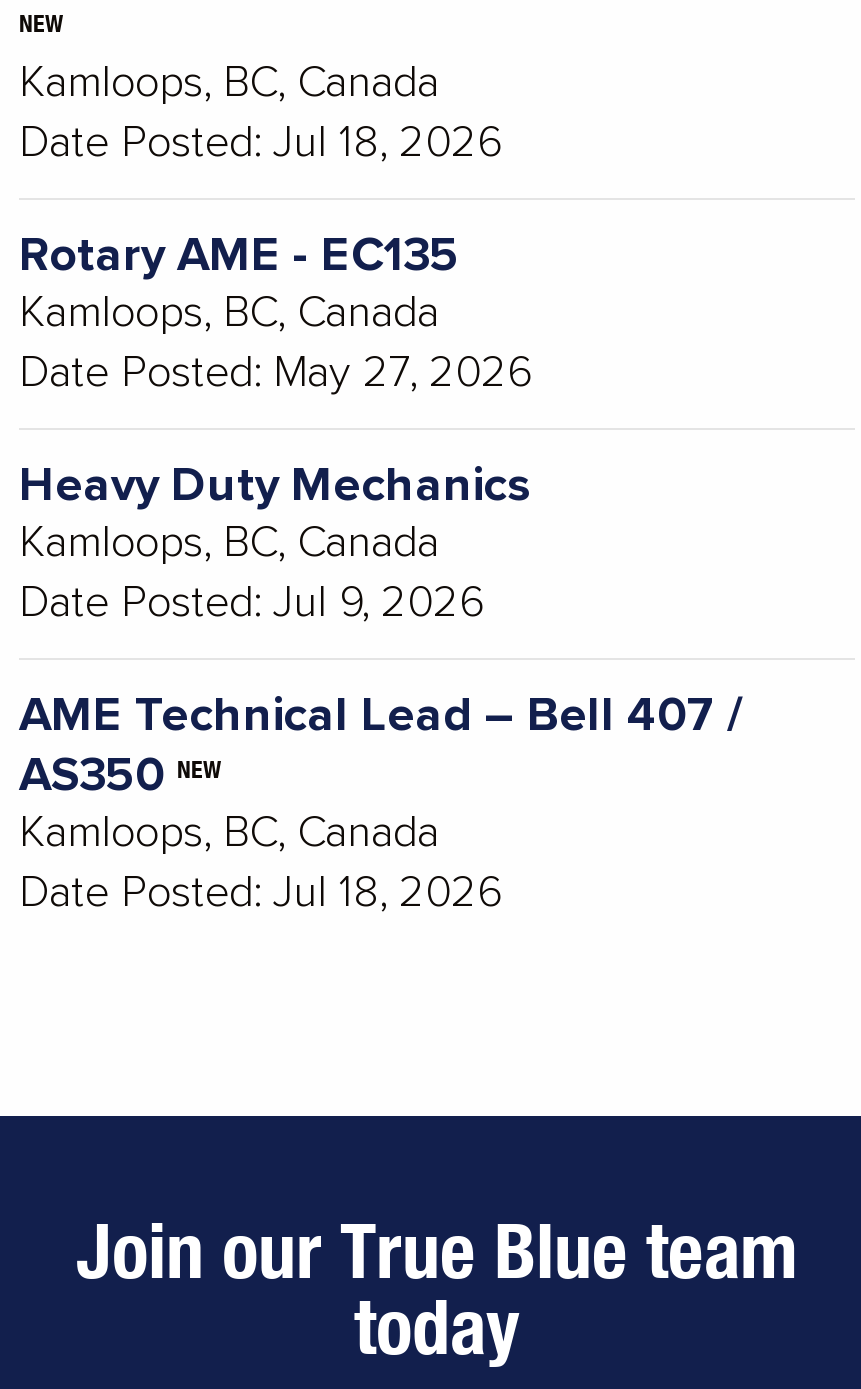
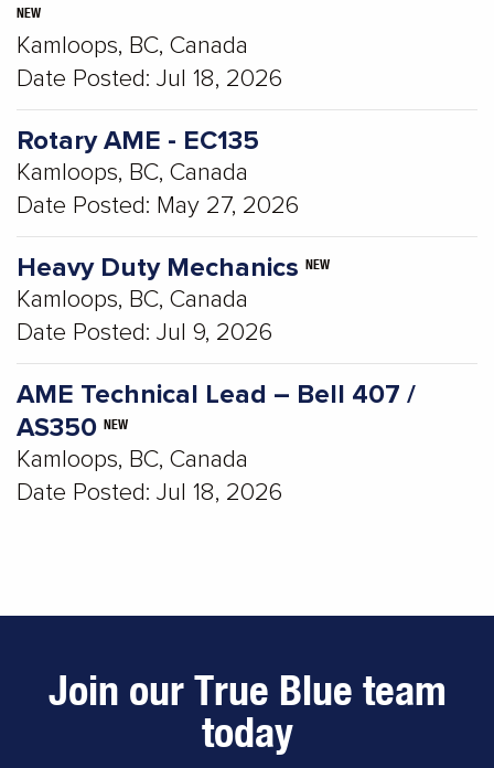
[19,456,531,514] Heavy Duty Mechanics -> [17,252,330,284] Heavy Duty Mechanics NEW

